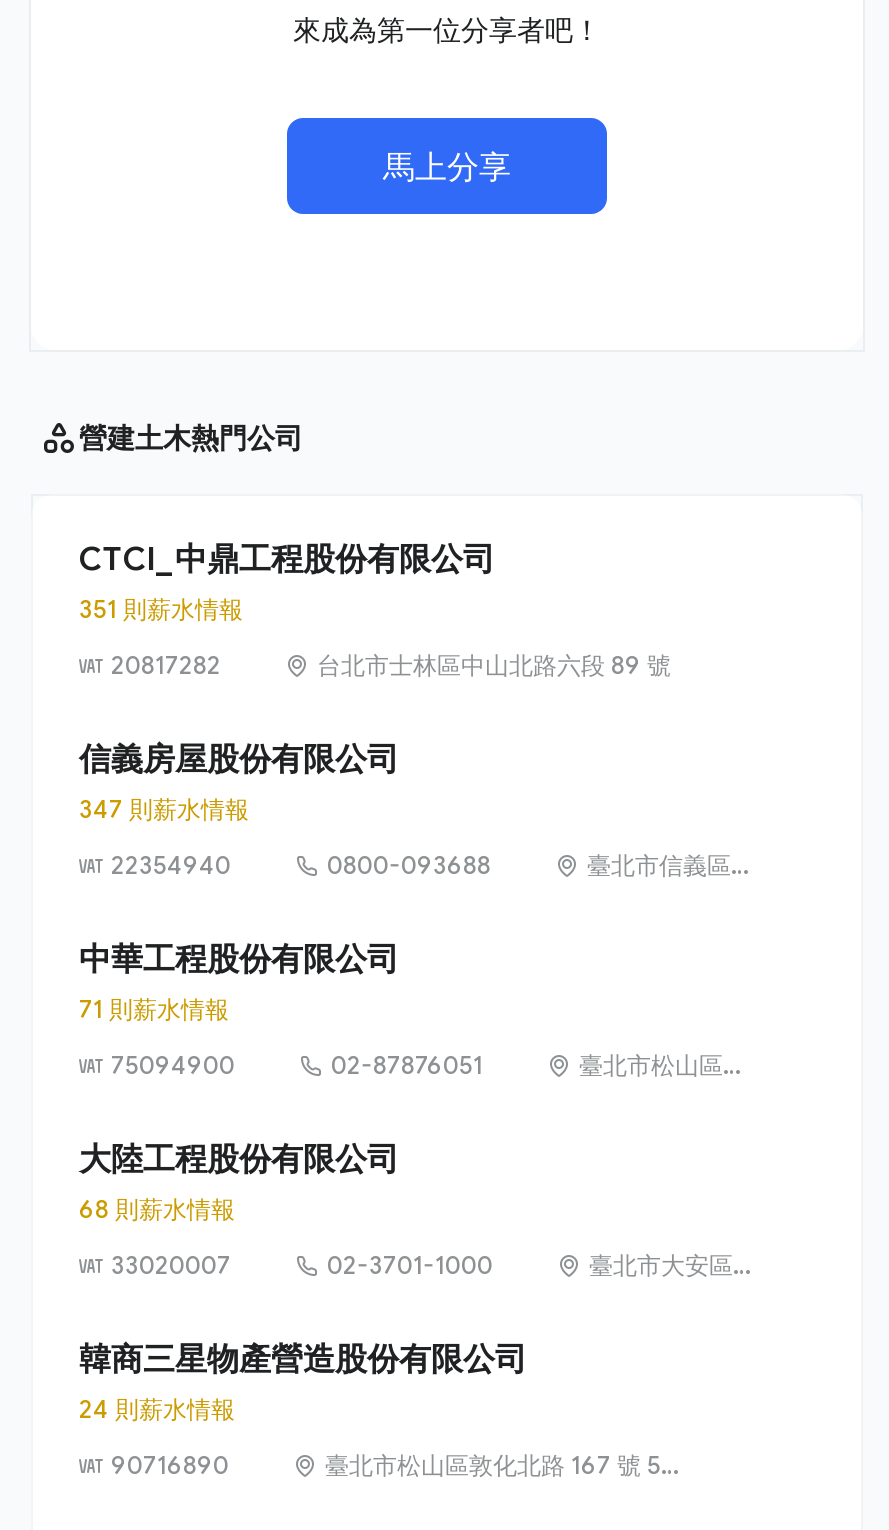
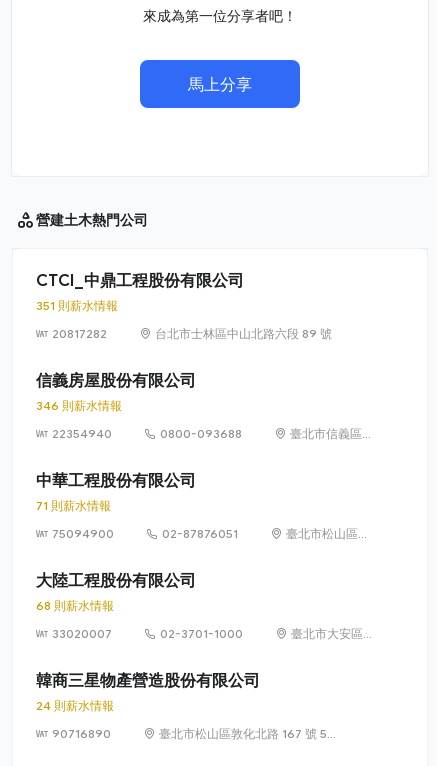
[79,794,249,824] 347 則薪水情報 -> [36,398,122,413] 346 則薪水情報

